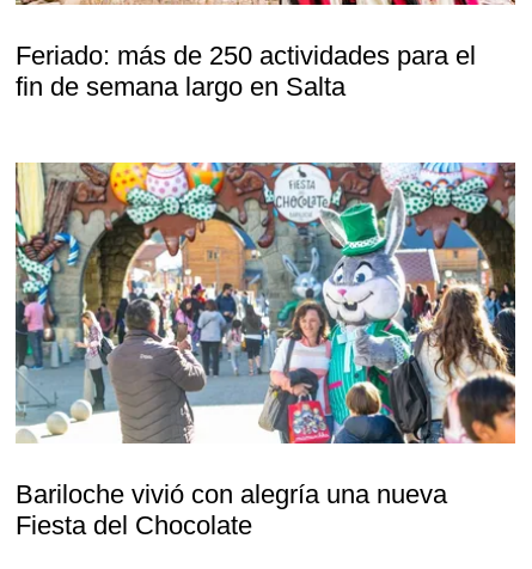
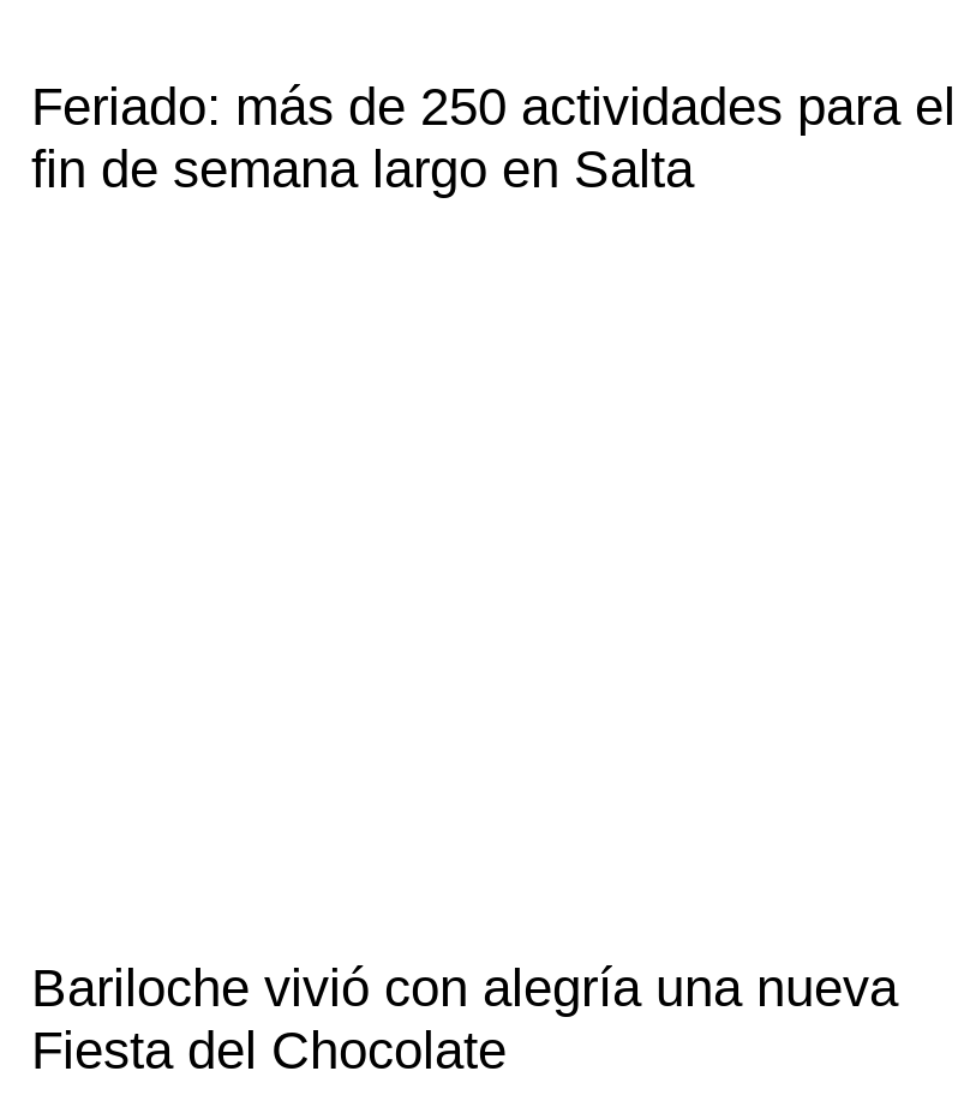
[14,161,516,445] [image] -> none

